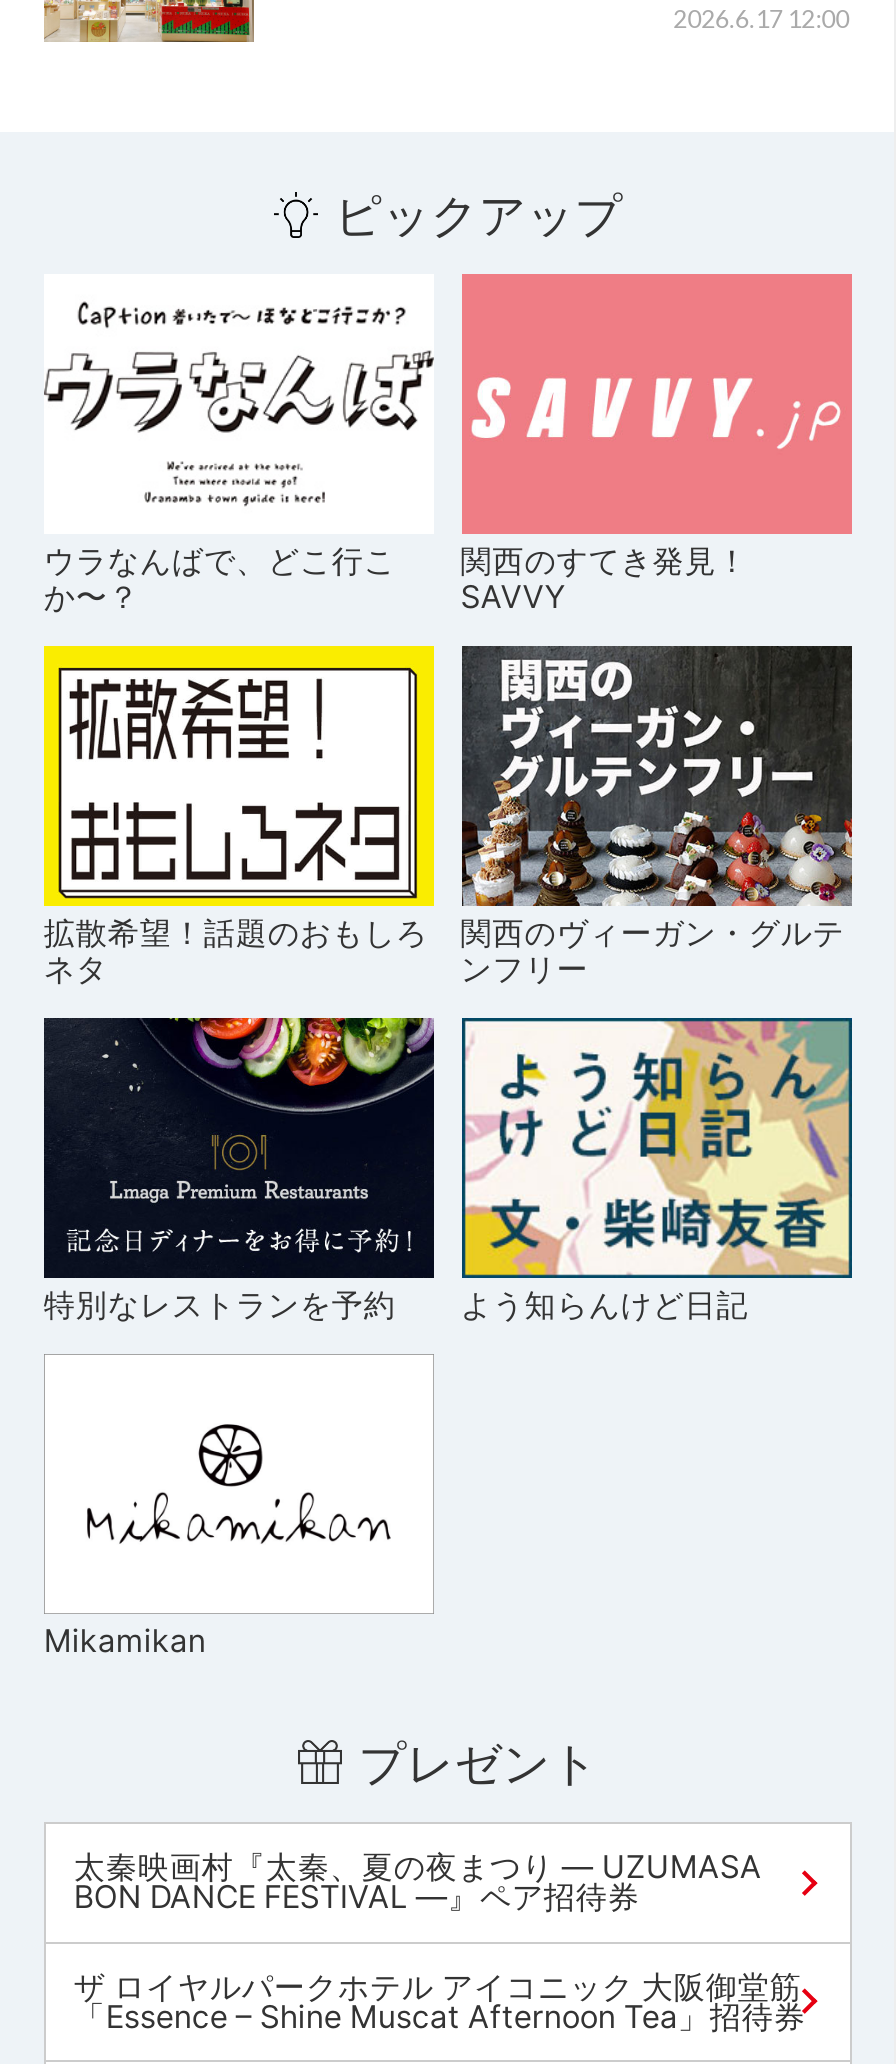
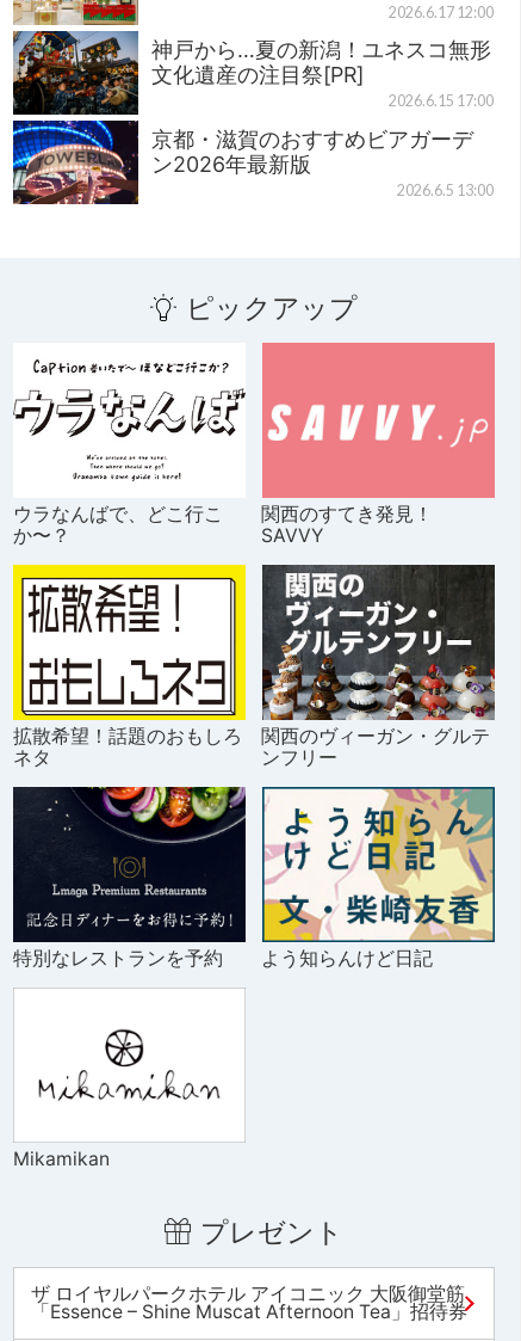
none -> [12,30,493,205] [image] | 神戸から…夏の新潟！ユネスコ無形 | 文化遺産の注目祭[PR] | 2026.6.15 17:00 | 京都・滋賀のおすすめビアガーデ | ン2026年最新版 | 2026.6.5 13:00
moved [44,187,844,1792] -> [13,290,490,1249]: [image] | ピックアップ | ウラなんばで、どこ行こ | ... | Mikamikan | プレゼント
[74,1849,762,1917] 太秦映画村『太秦、夏の夜まつり ― UZUMASA | BON DANCE FESTIVAL ―』ペア招待券 -> none

